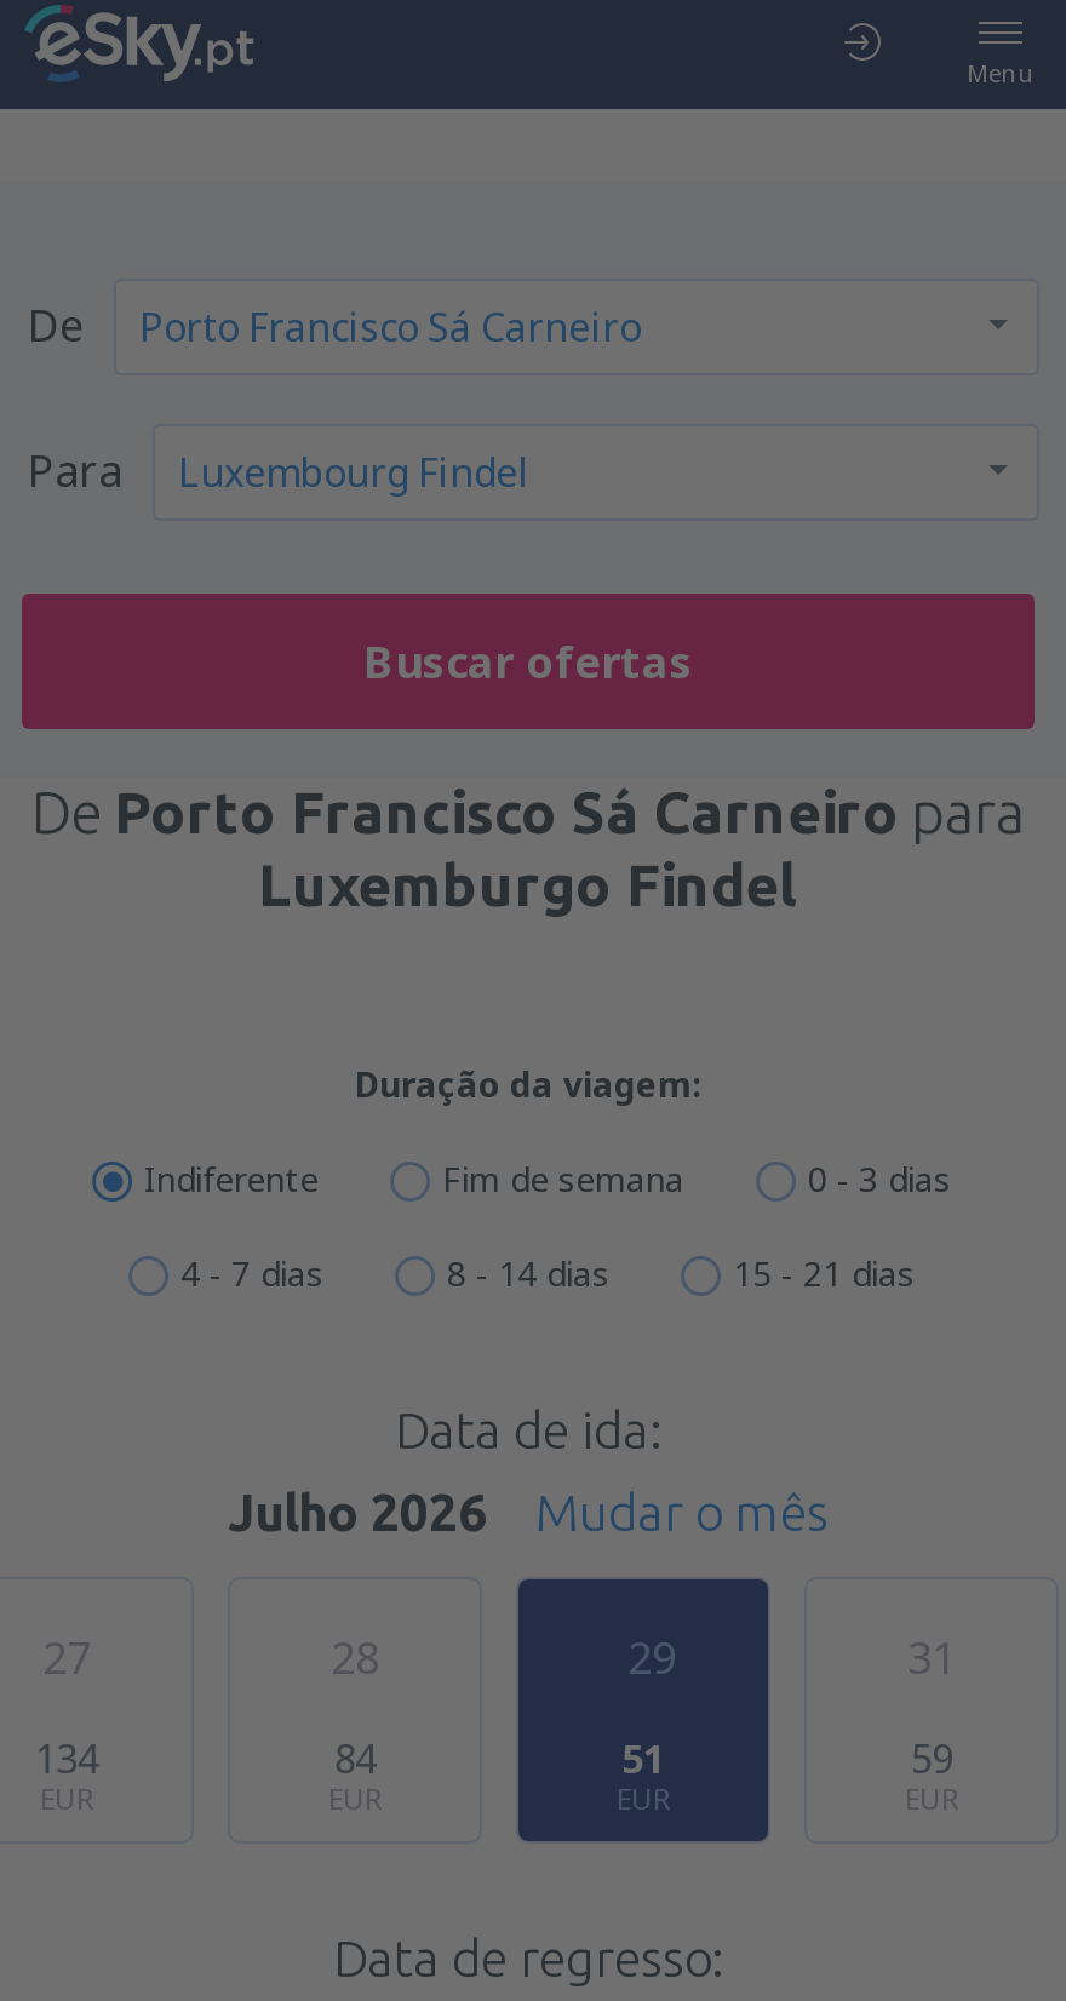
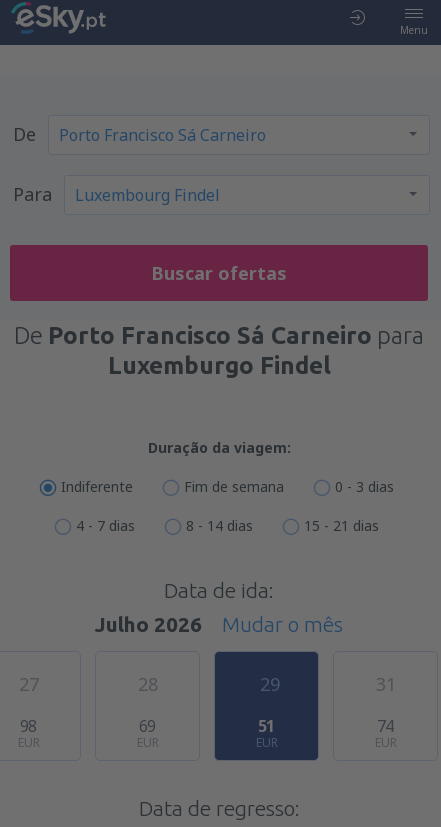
[35,1732,99,1785] 134 -> [20,715,37,737] 98
[334,1732,376,1785] 84 -> [139,715,156,737] 69
[910,1732,953,1785] 59 -> [377,715,394,737] 74

